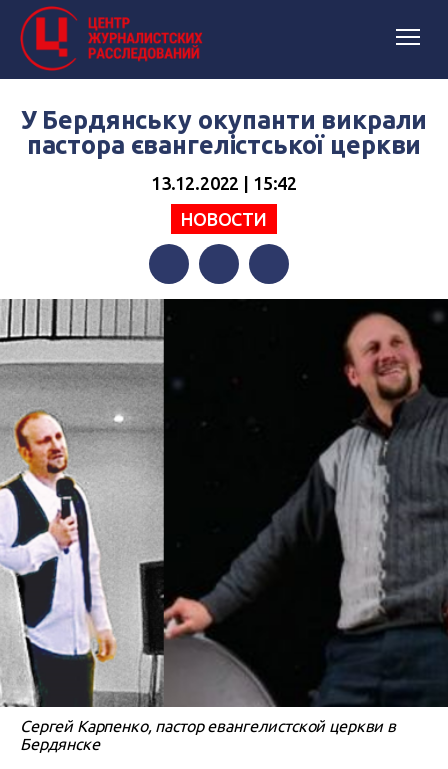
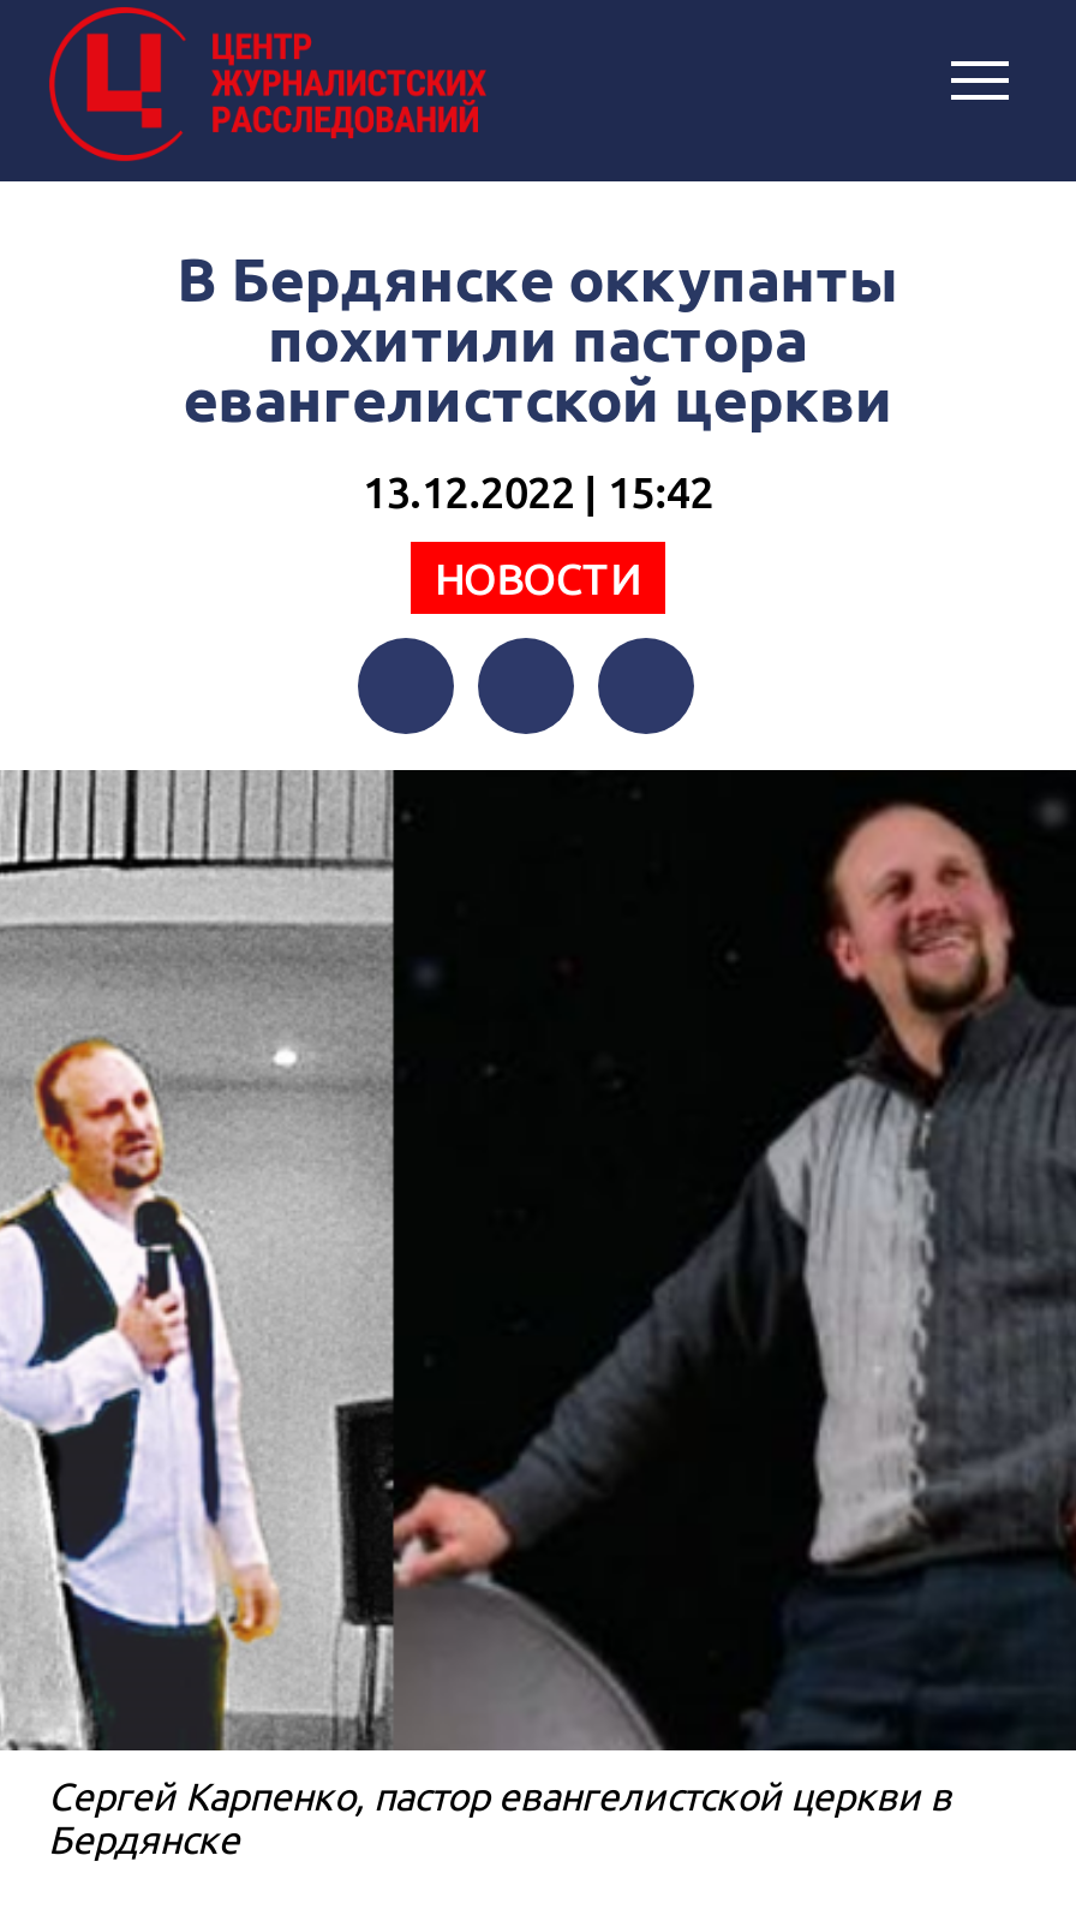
[21,106,427,159] У Бердянську окупанти викрали | пастора євангелістської церкви -> [177,246,899,434] В Бердянске оккупанты | похитили пастора | евангелистской церкви

